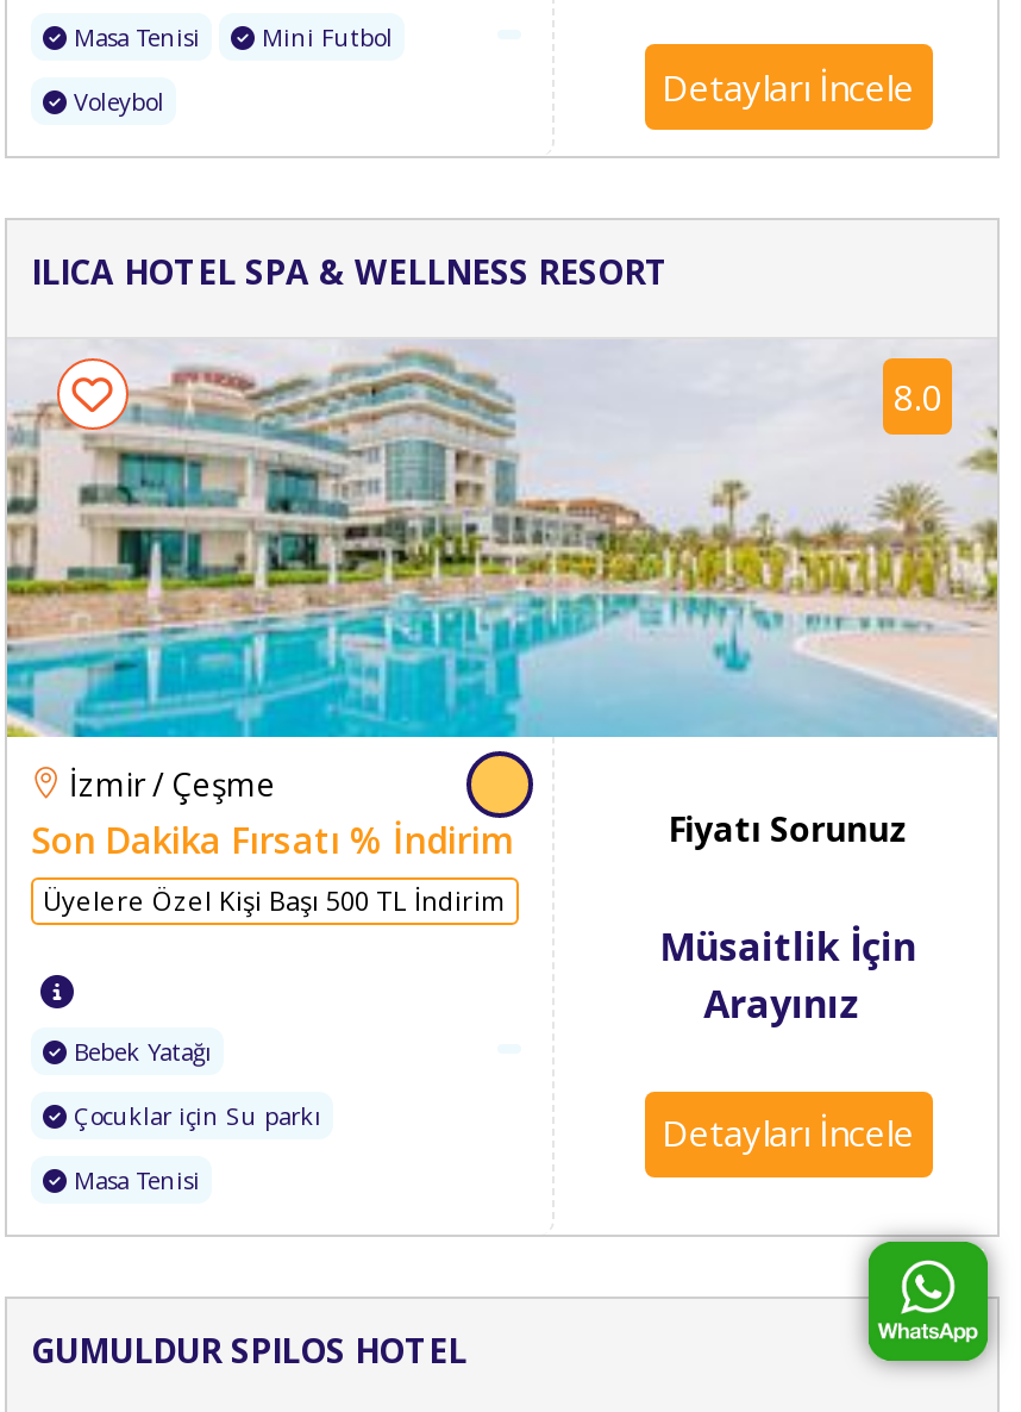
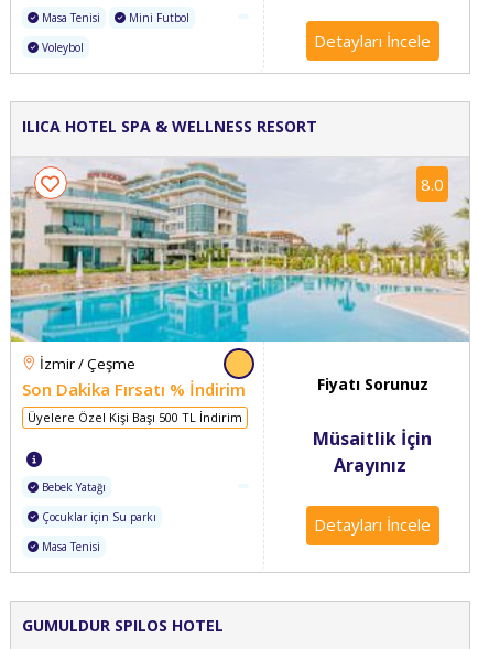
[859,1235,997,1370] [image] -> none

